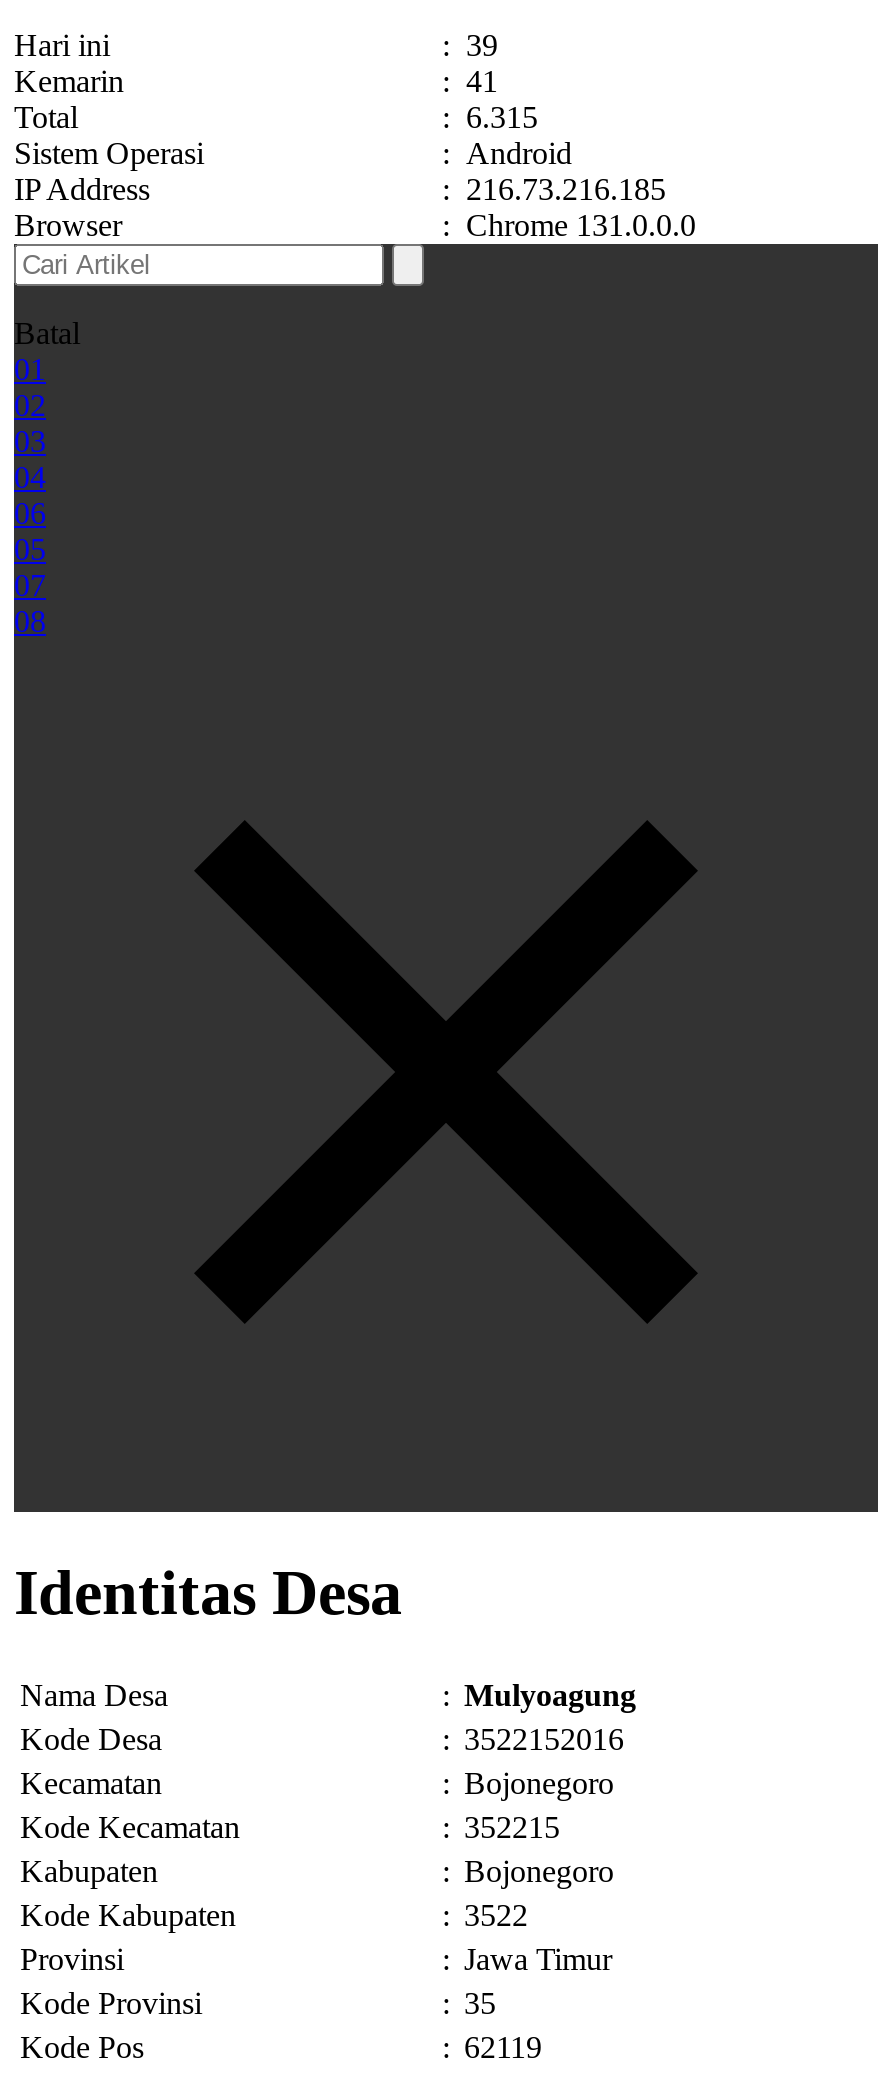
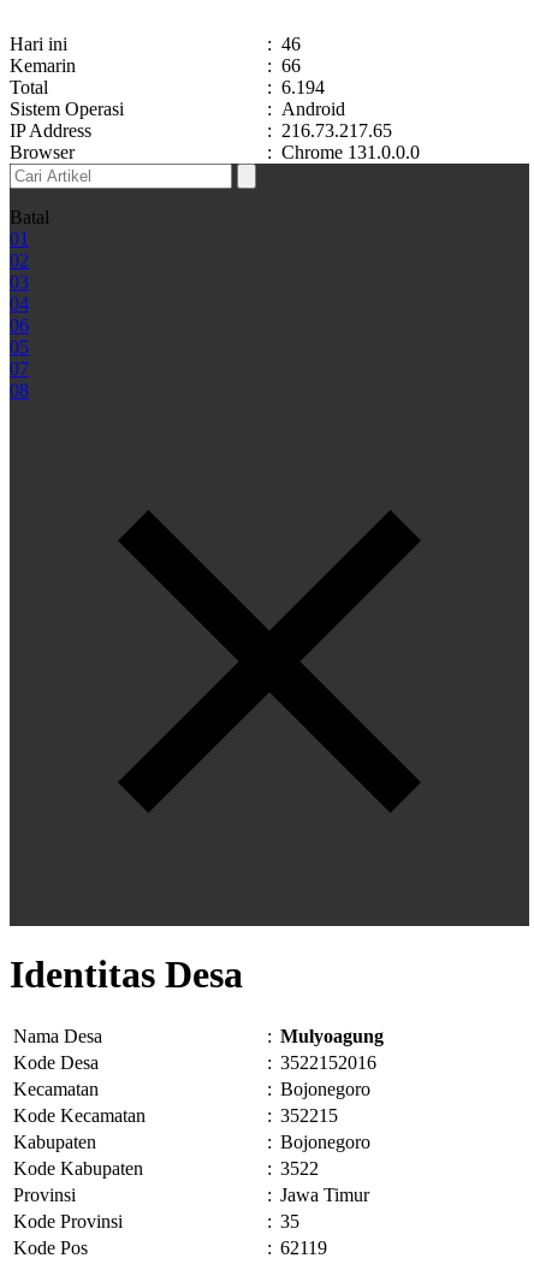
[442,29,498,63] : 39 -> [267,34,301,54] : 46
[442,65,498,99] : 41 -> [267,56,301,76] : 66
[442,101,538,135] : 6.315 -> [267,77,325,98] : 6.194
[442,173,666,207] : 216.73.216.185 -> [267,121,392,141] : 216.73.217.65

